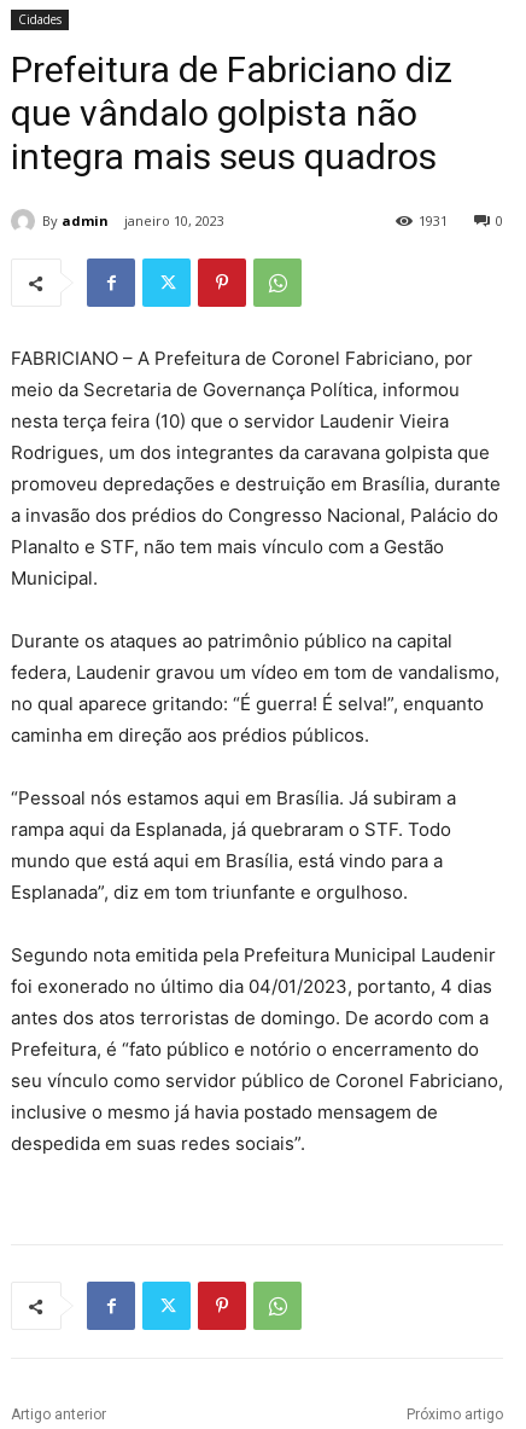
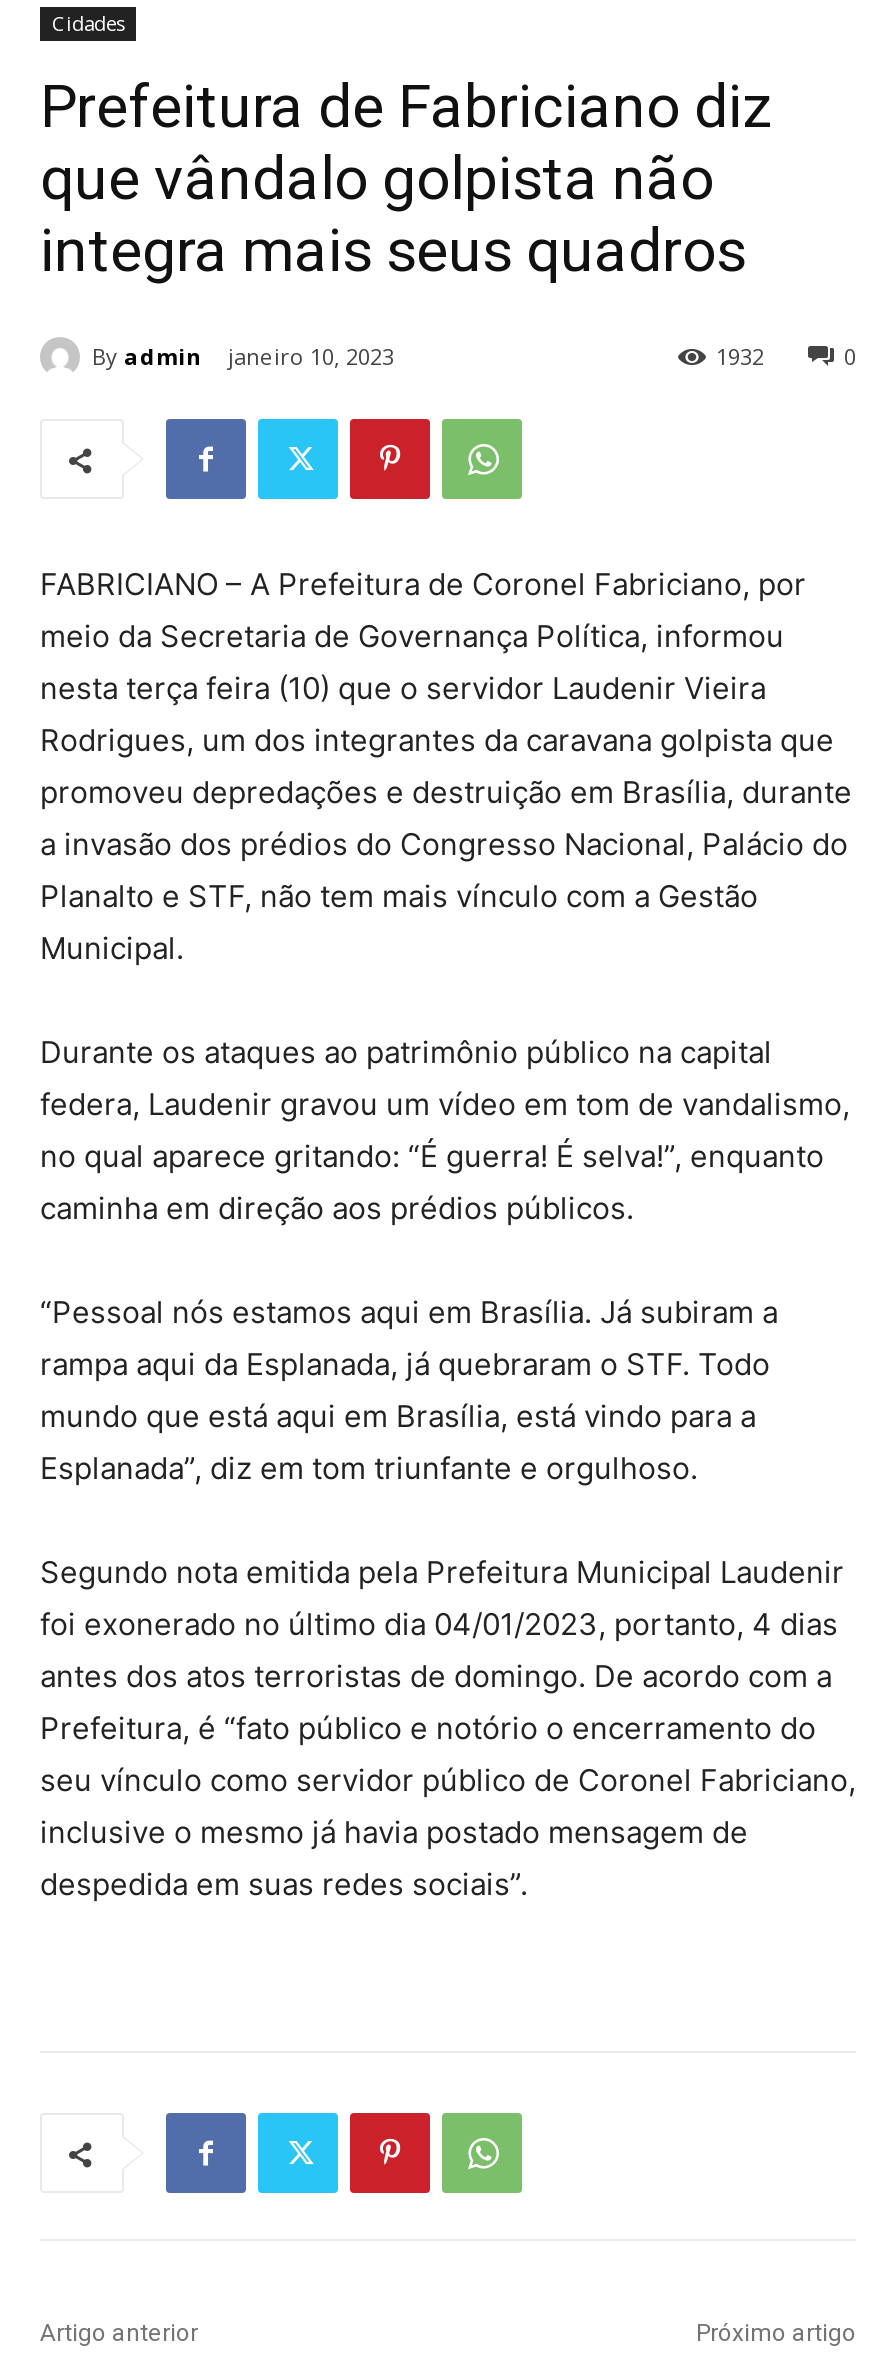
[419,212,448,230] 1931 -> [716,341,764,371] 1932

